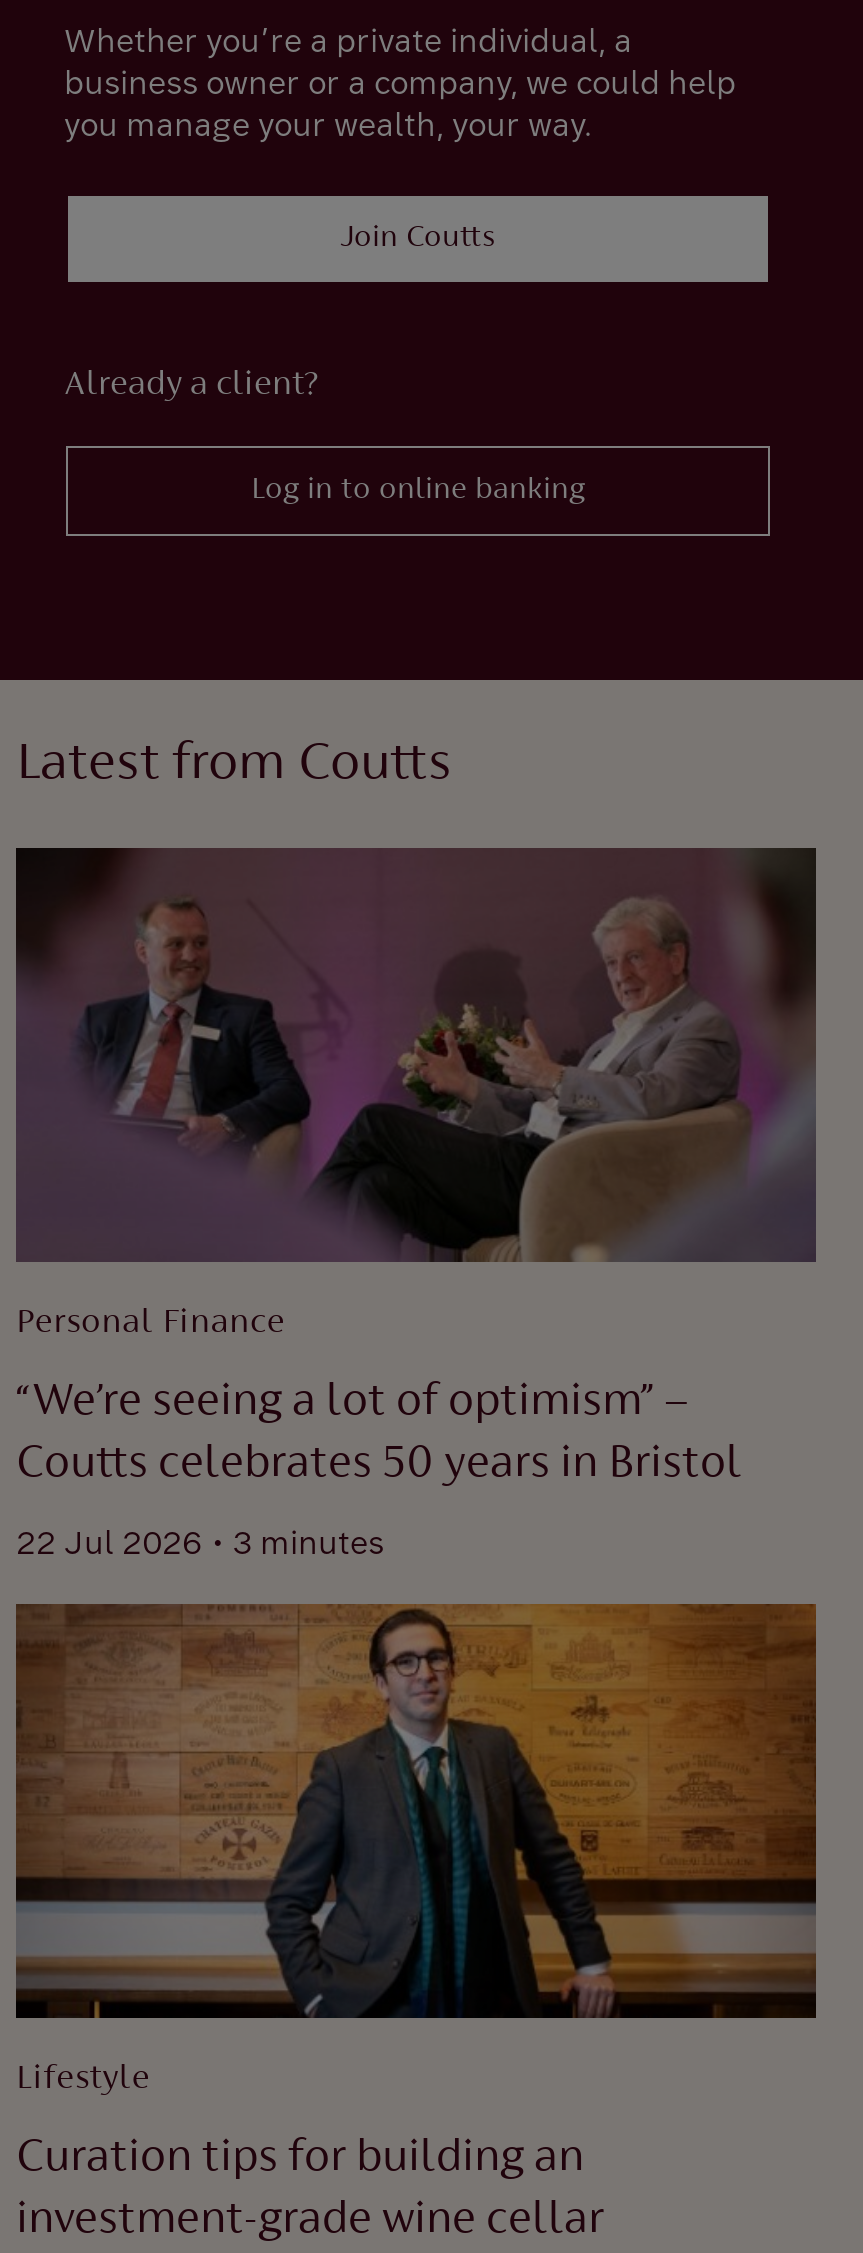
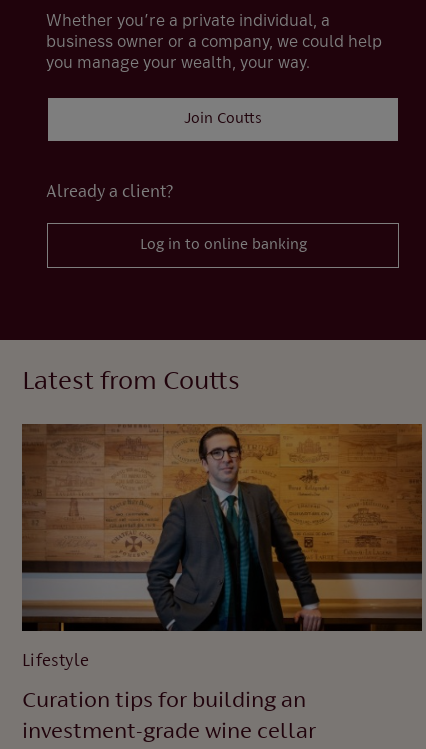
[14,846,818,1563] [image] | Personal Finance | “We’re seeing a lot of optimism” – | Coutts celebrates 50 years in Bristol | 22 Jul 2026. 3 minutes -> none

